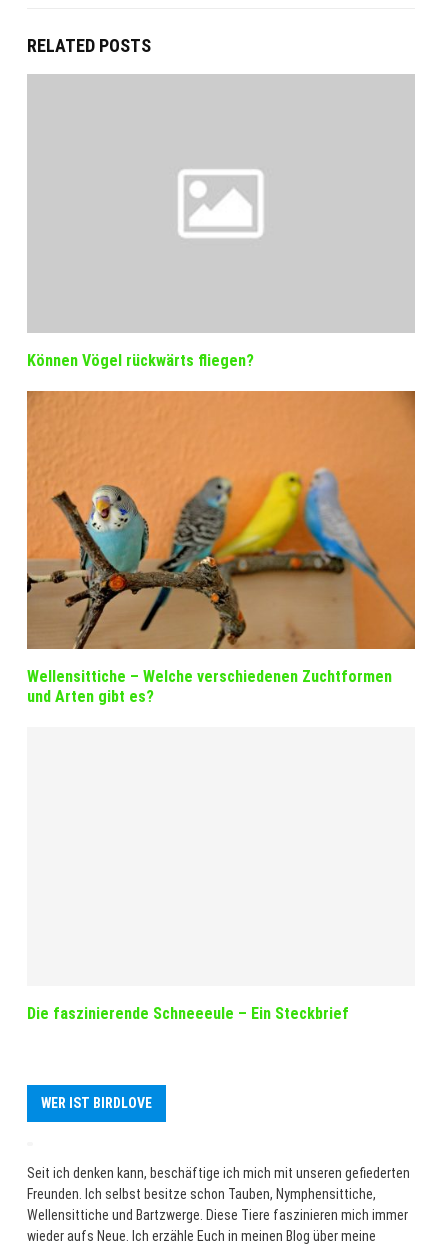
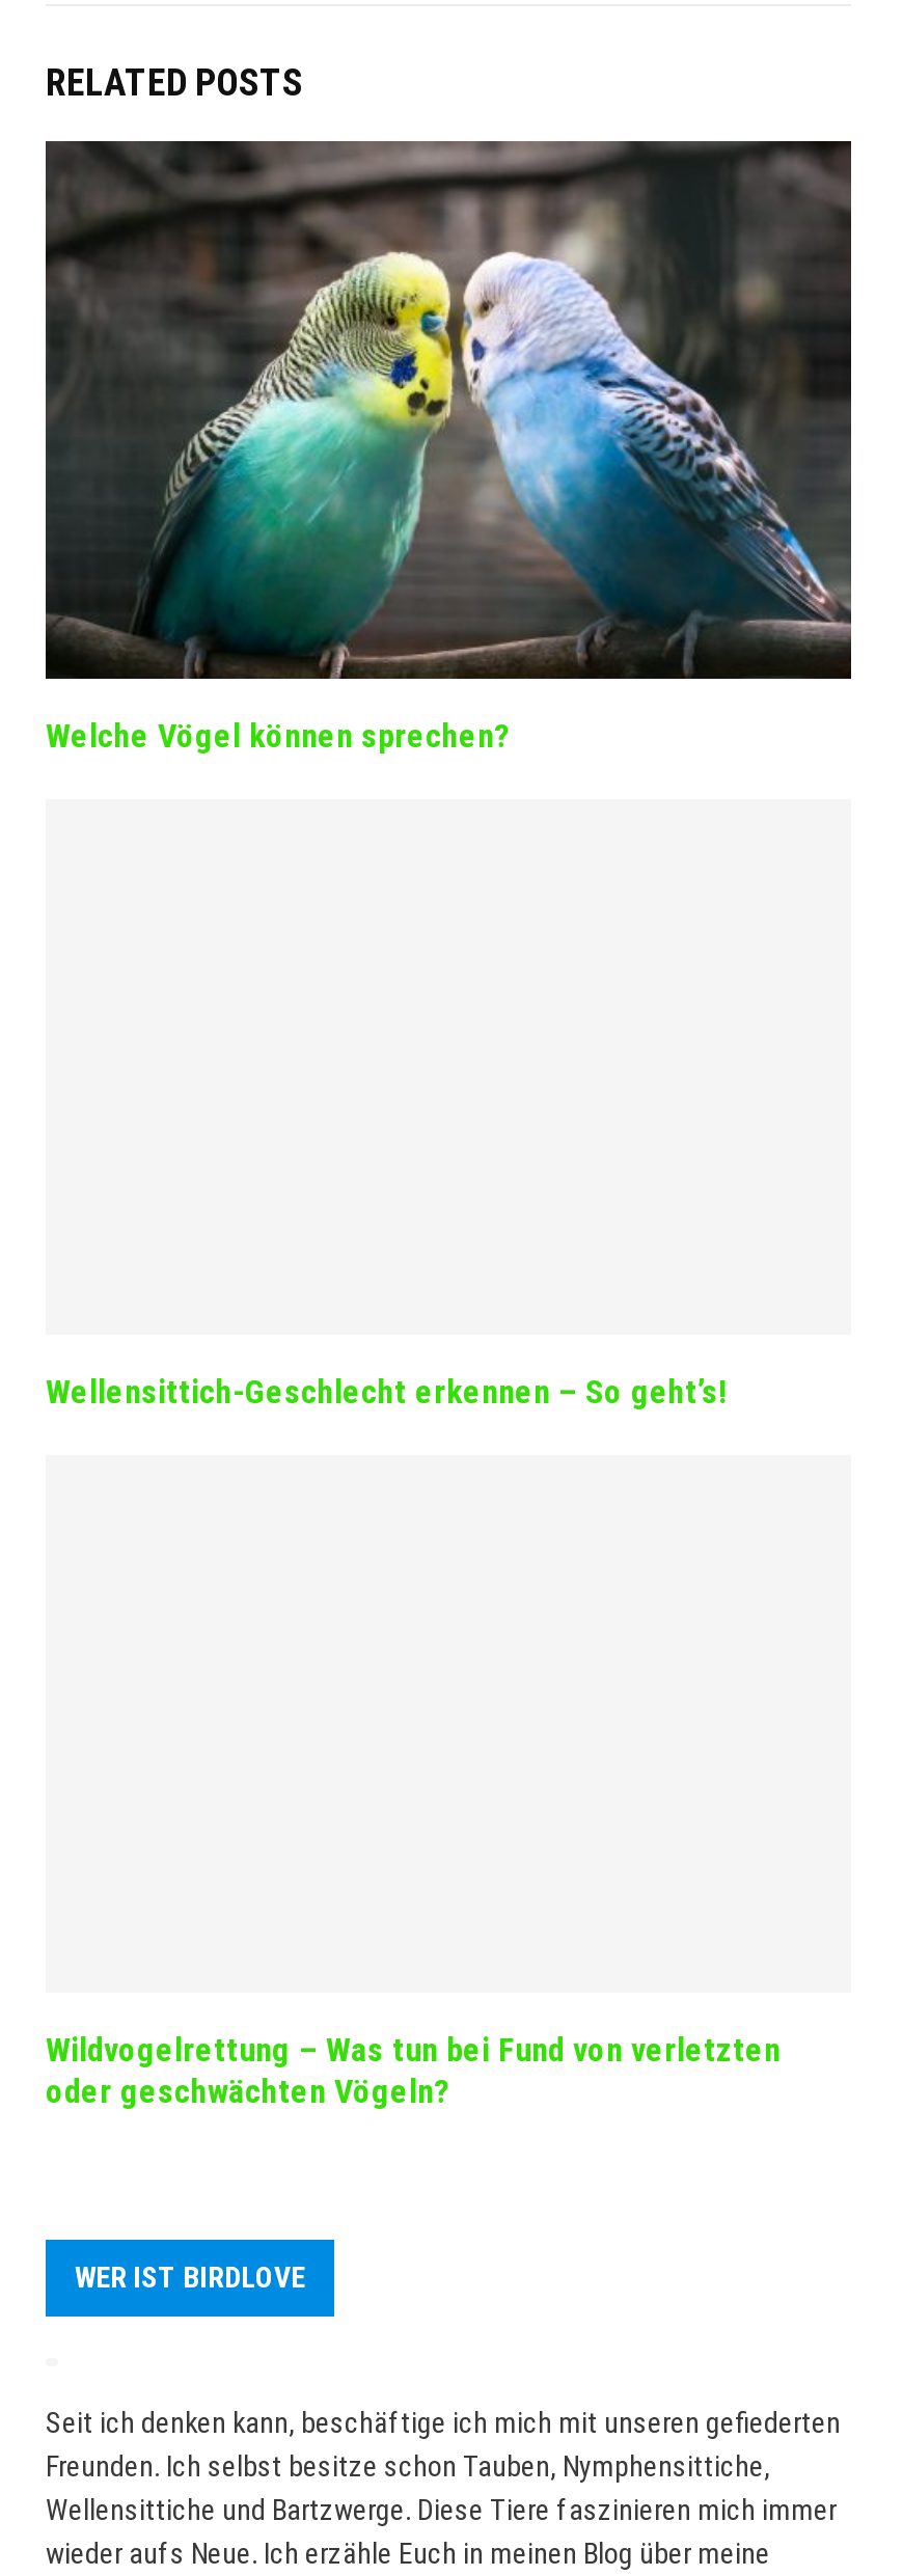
none -> [44,139,853,681] [image]
[27,351,254,370] Können Vögel rückwärts fliegen? -> [46,716,511,755] Welche Vögel können sprechen?
[26,390,416,650] [image] -> none
[27,667,392,706] Wellensittiche – Welche verschiedenen Zuchtformen | und Arten gibt es? -> [46,1373,727,1413] Wellensittich-Geschlecht erkennen – So geht’s!
[27,1004,349,1023] Die faszinierende Schneeeule – Ein Steckbrief -> [46,2030,781,2111] Wildvogelrettung – Was tun bei Fund von verletzten | oder geschwächten Vögeln?

